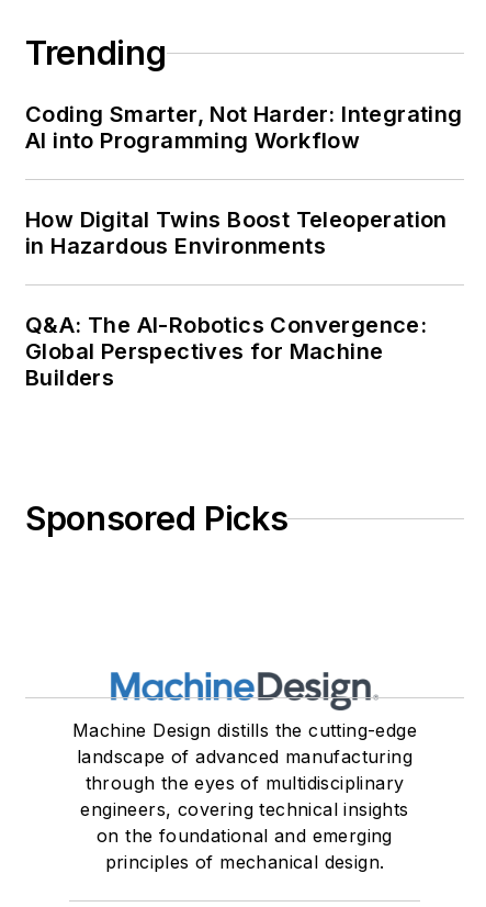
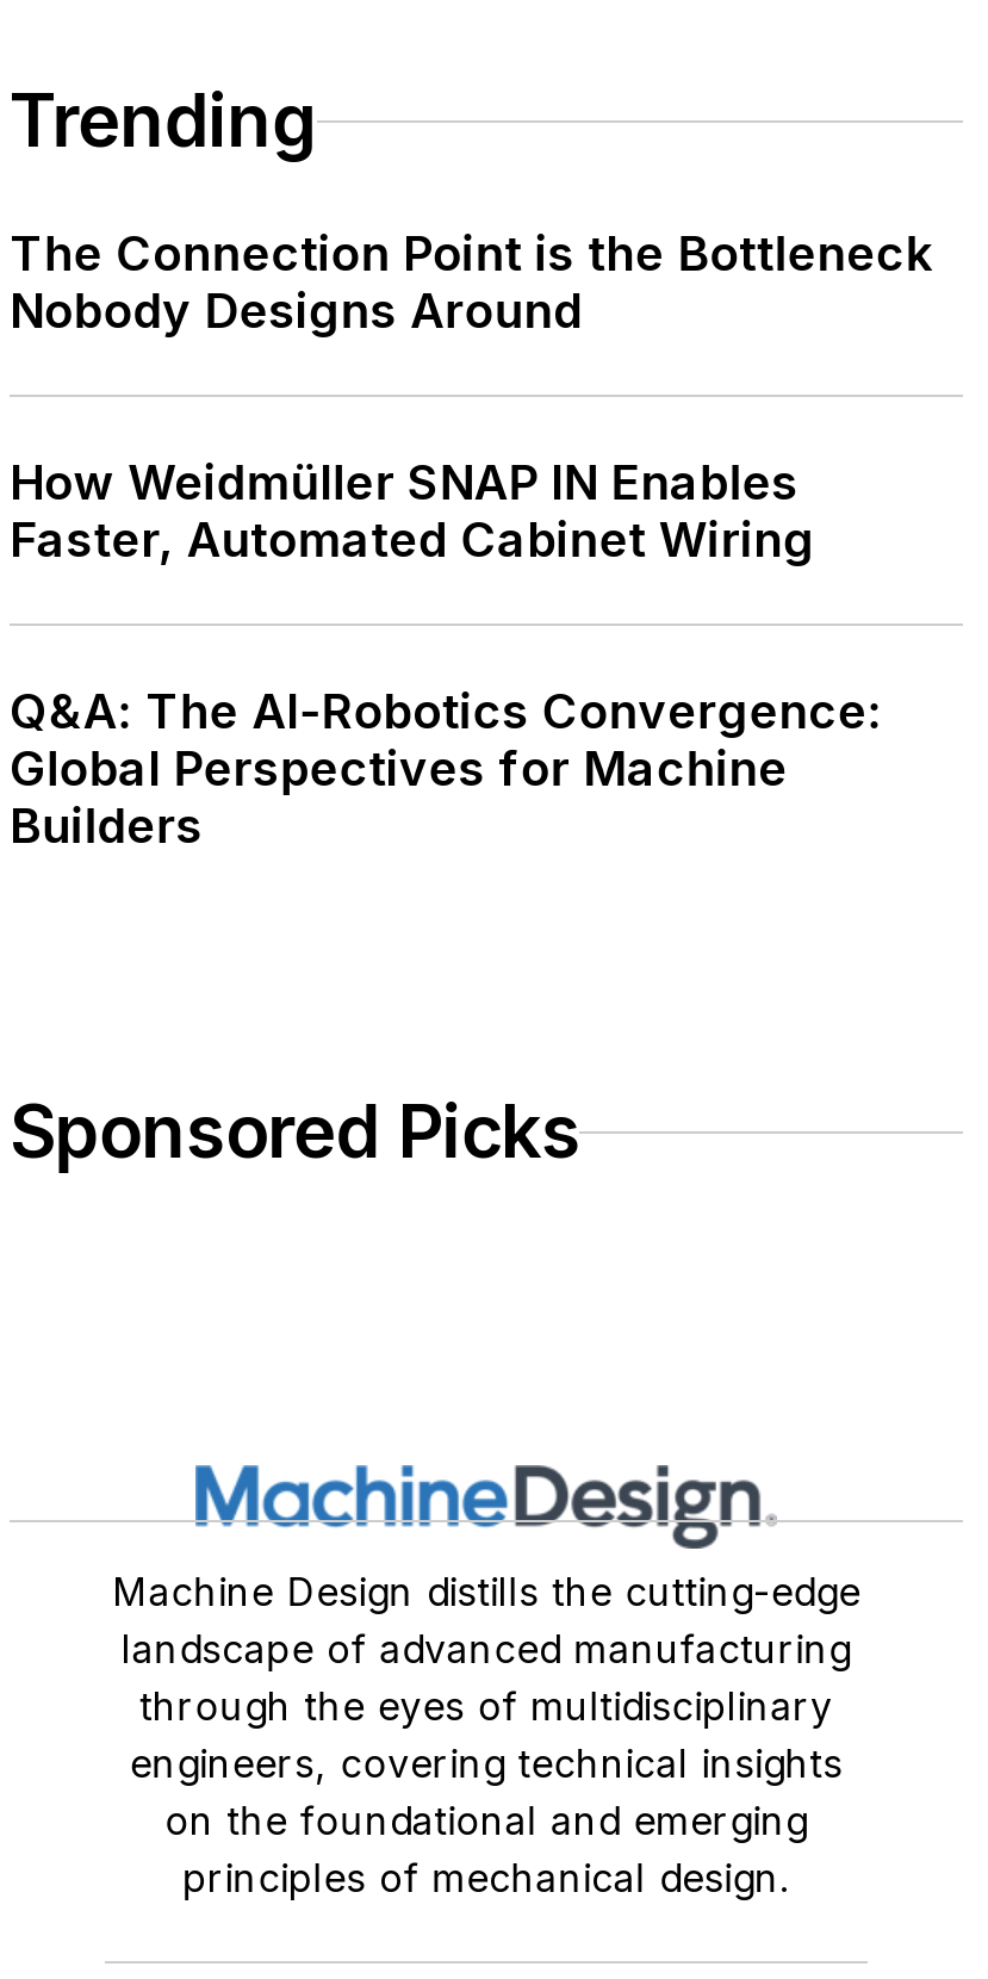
[25,102,463,154] Coding Smarter, Not Harder: Integrating | AI into Programming Workflow -> [10,227,932,341] The Connection Point is the Bottleneck | Nobody Designs Around
[25,207,447,260] How Digital Twins Boost Teleoperation | in Hazardous Environments -> [10,455,815,570] How Weidmüller SNAP IN Enables | Faster, Automated Cabinet Wiring

